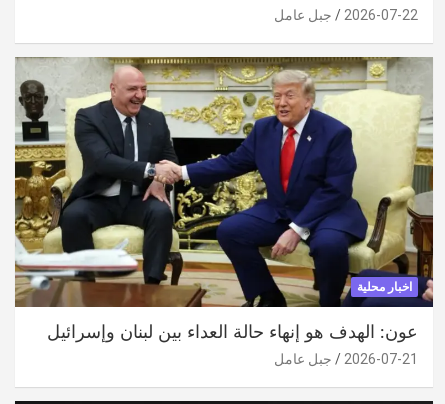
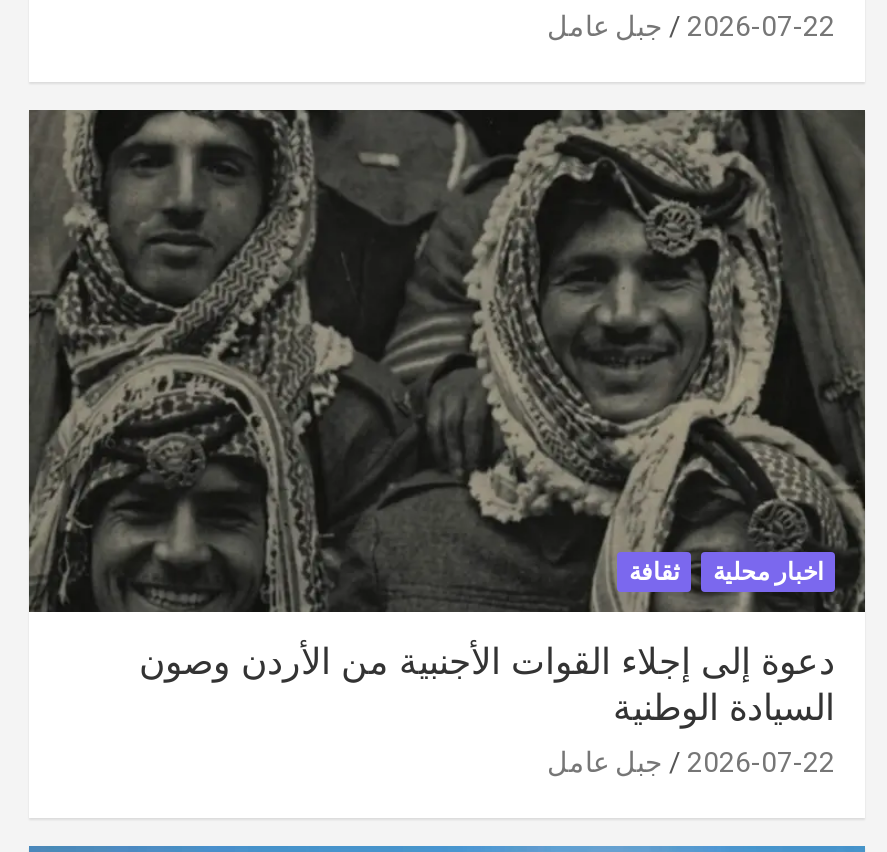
[14,56,434,367] [image] | عون: الهدف هو إنهاء حالة العداء بين لبنان وإسرائيل | 2026-07-21 -> [27,108,867,779] [image] | ثقافة | دعوة إلى إجلاء القوات الأجنبية من الأردن وصون | السيادة الوطنية | 2026-07-22

